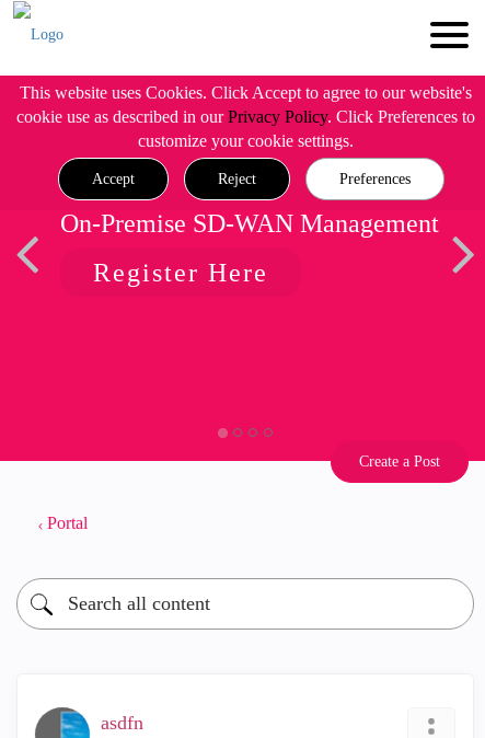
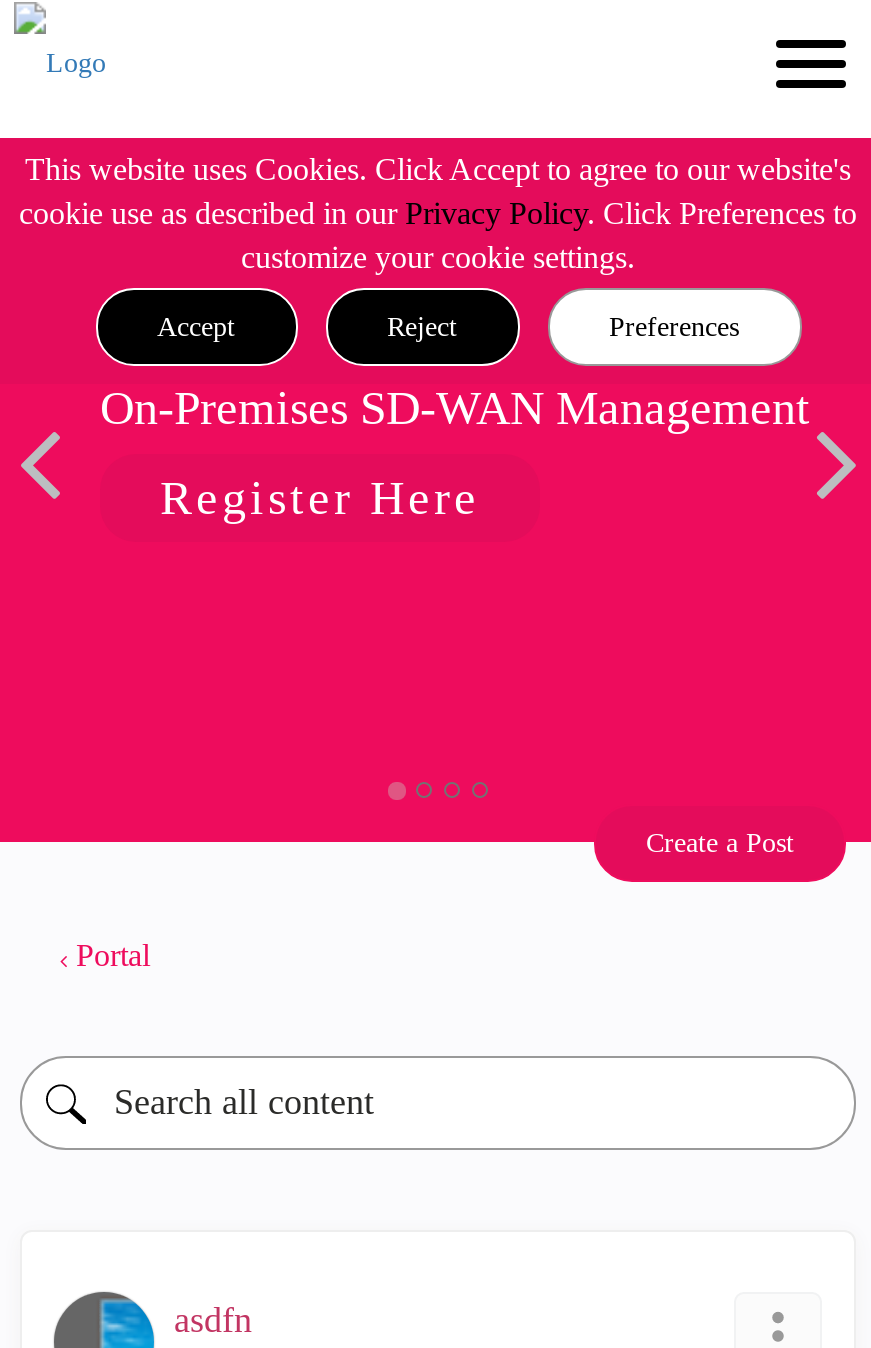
[60,209,439,238] On-Premise SD-WAN Management -> [100,382,810,434] On-Premises SD-WAN Management

